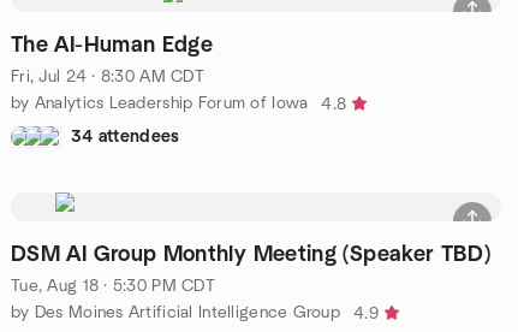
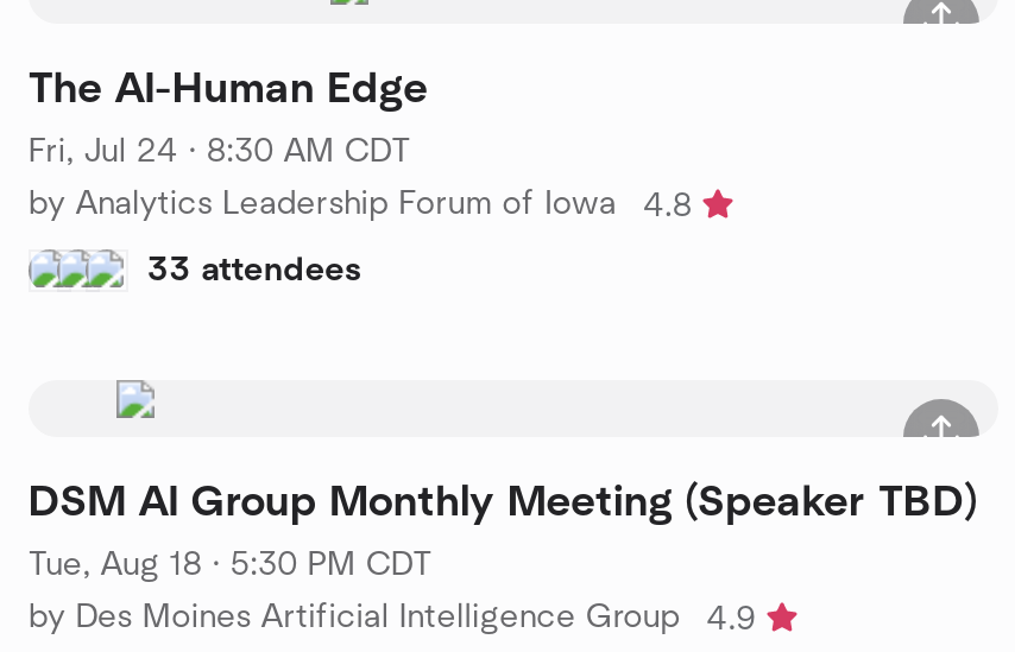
[71,128,180,145] 34 attendees -> [147,253,362,286] 33 attendees

